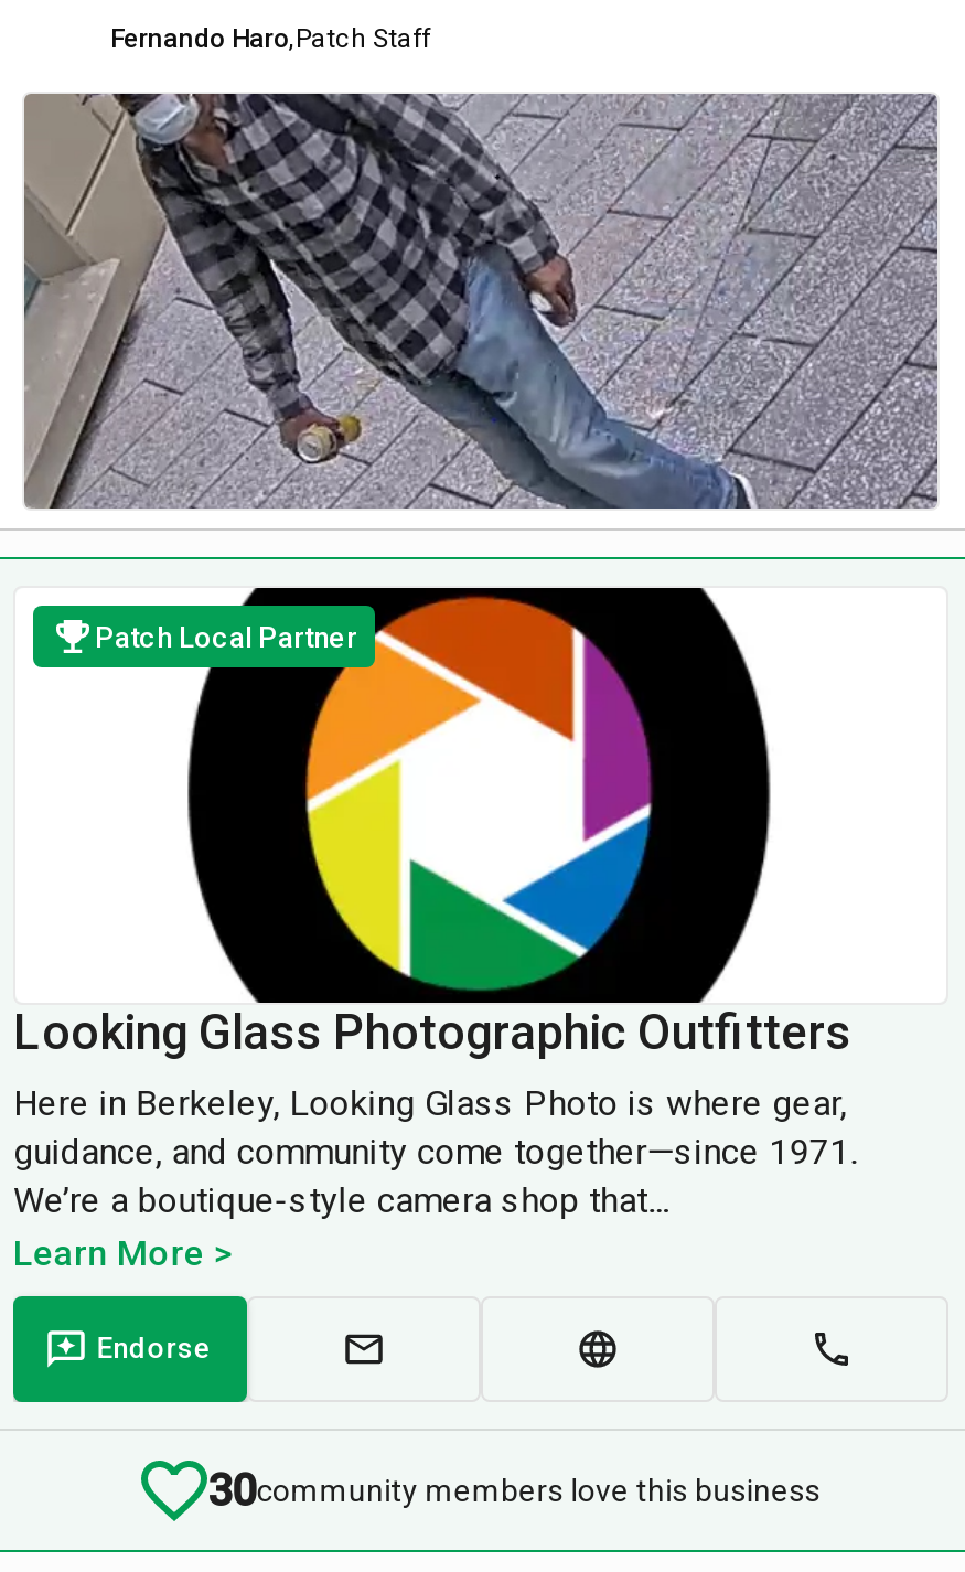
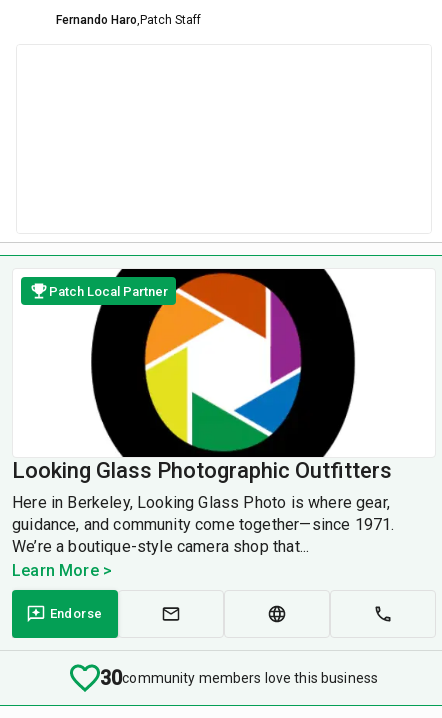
[22,92,940,511] [image] -> none

